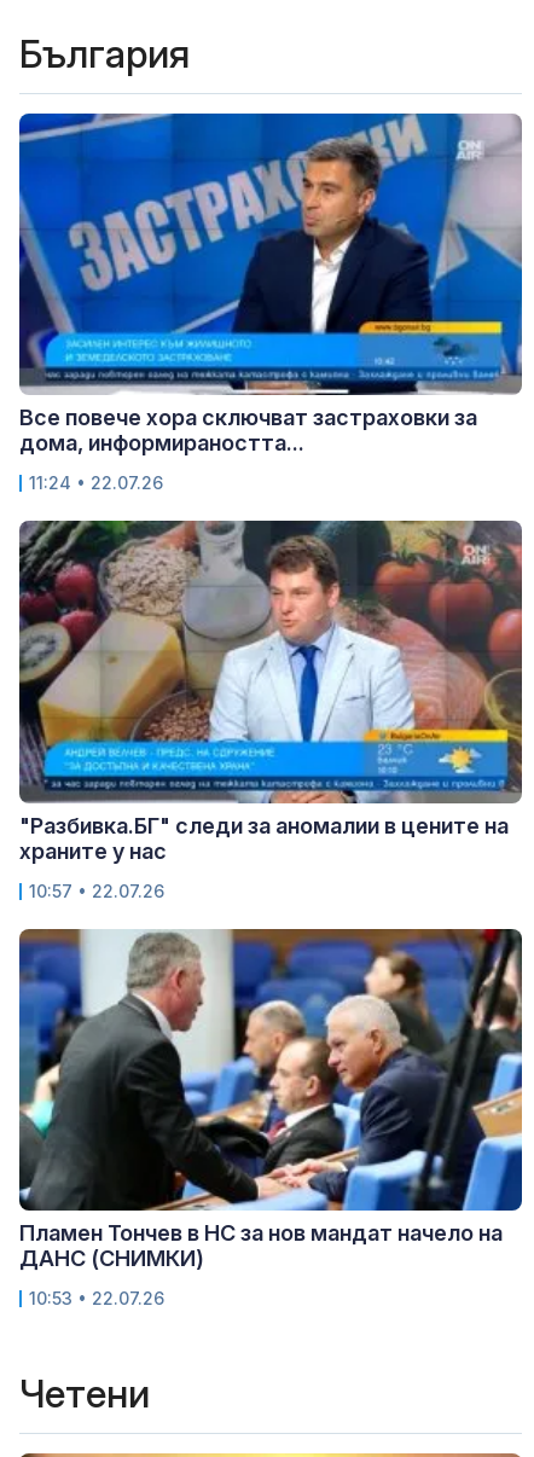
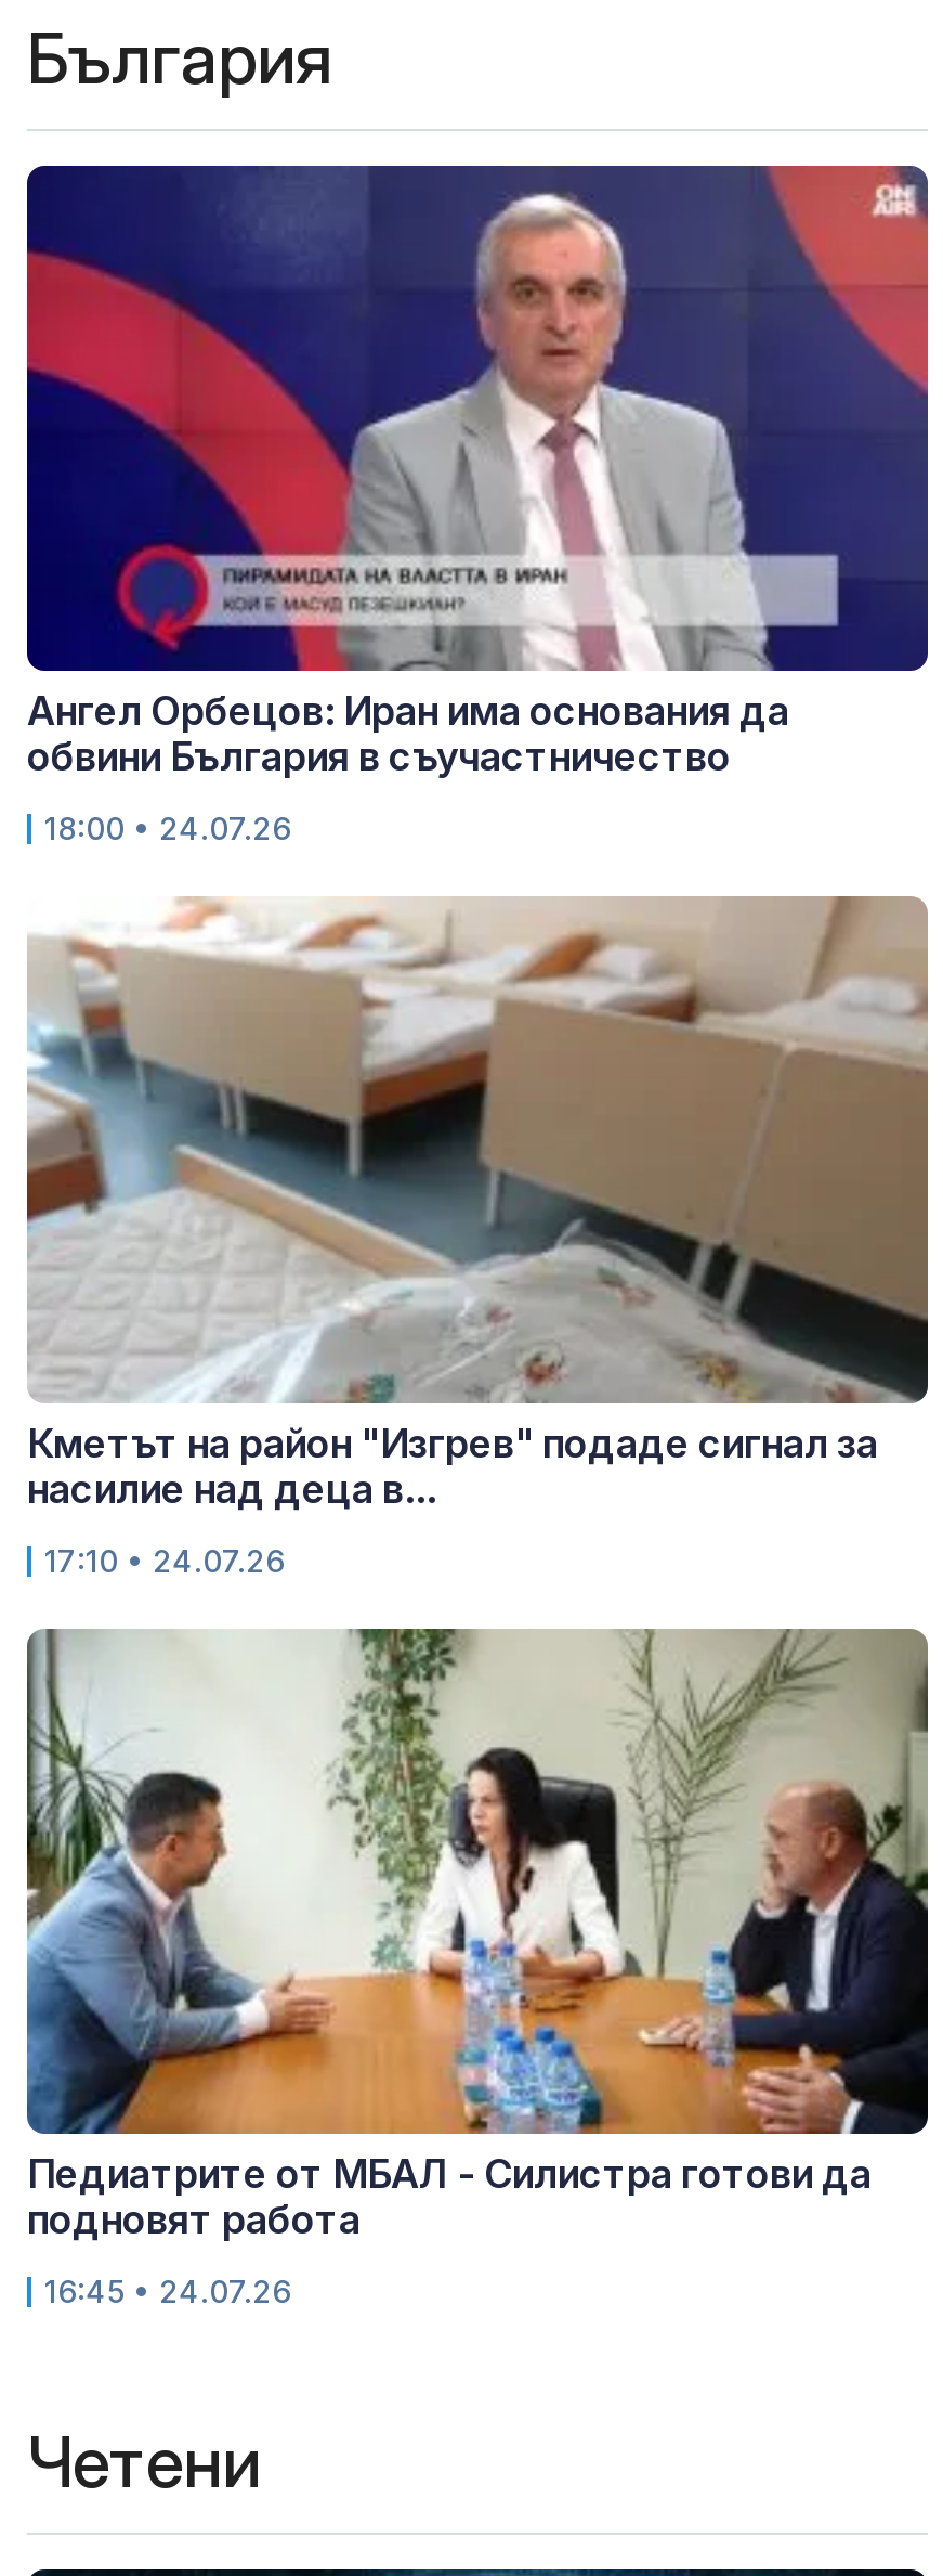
[18,112,522,456] [image] | Все повече хора сключват застраховки за | дома, информираността... -> [25,164,930,780] [image] | Ангел Орбецов: Иран има основания да | обвини България в съучастничество
[29,473,163,493] 11:24 • 22.07.26 -> [44,810,291,847] 18:00 • 24.07.26
[18,519,523,863] [image] | "Разбивка.БГ" следи за аномалии в цените на | храните у нас -> [25,896,930,1511] [image] | Кметът на район "Изгрев" подаде сигнал за | насилие над деца в...
[29,880,164,901] 10:57 • 22.07.26 -> [44,1541,285,1578] 17:10 • 24.07.26
[18,928,523,1271] [image] | Пламен Тончев в НС за нов мандат начело на | ДАНС (СНИМКИ) -> [25,1629,930,2242] [image] | Педиатрите от МБАЛ - Силистра готови да | подновят работа
[29,1288,164,1308] 10:53 • 22.07.26 -> [44,2272,291,2309] 16:45 • 24.07.26

